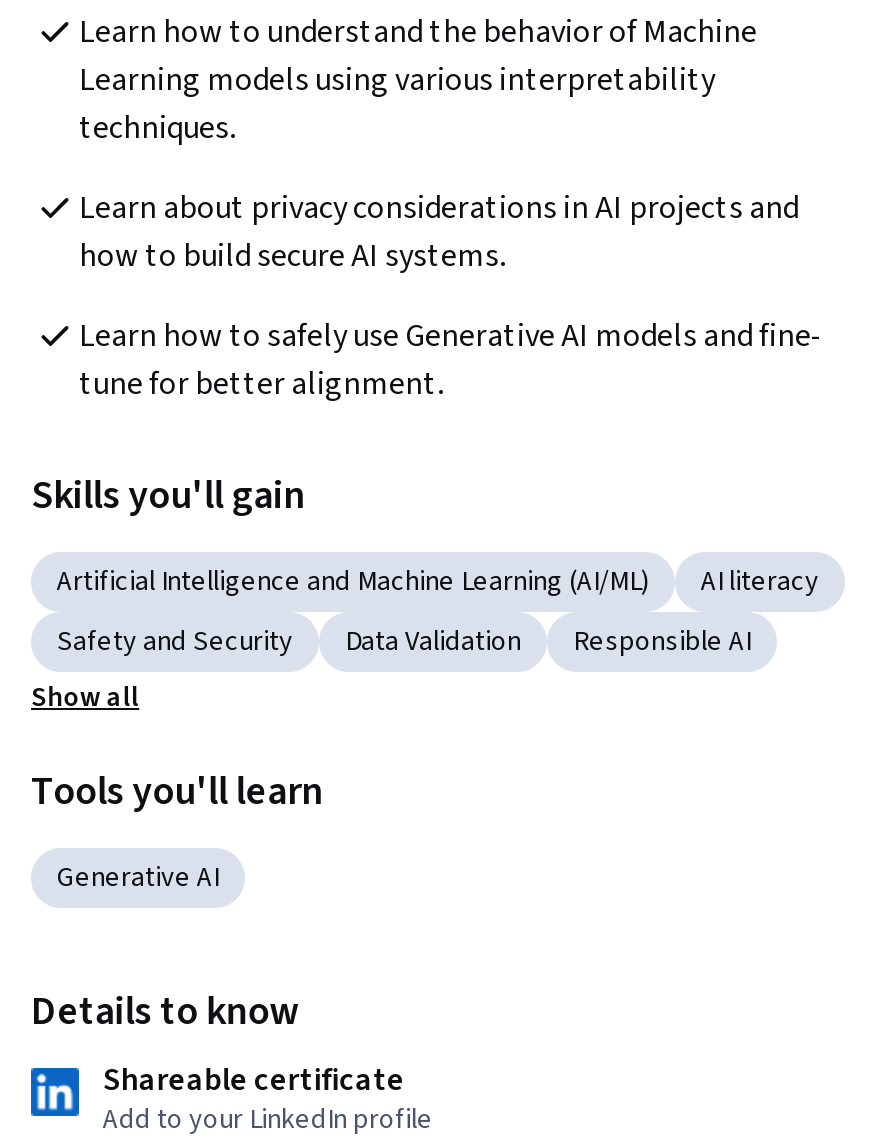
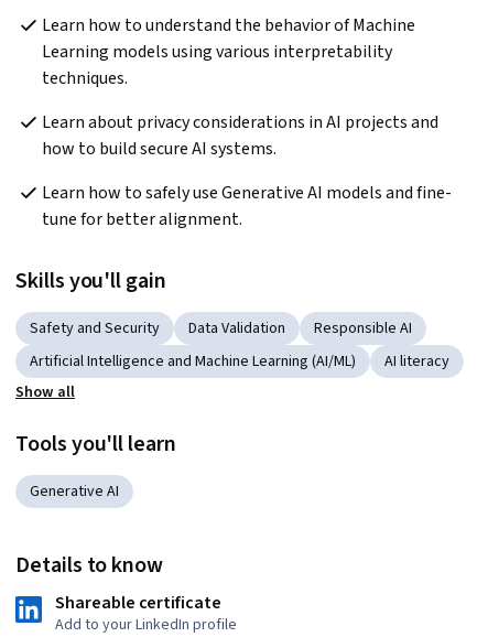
moved [57,561,819,601] -> [30,350,449,372]: Artificial Intelligence and Machine Learning (AI/ML) | AI literacy
moved [57,621,751,661] -> [30,317,412,339]: Safety and Security | Data Validation | Responsible AI

